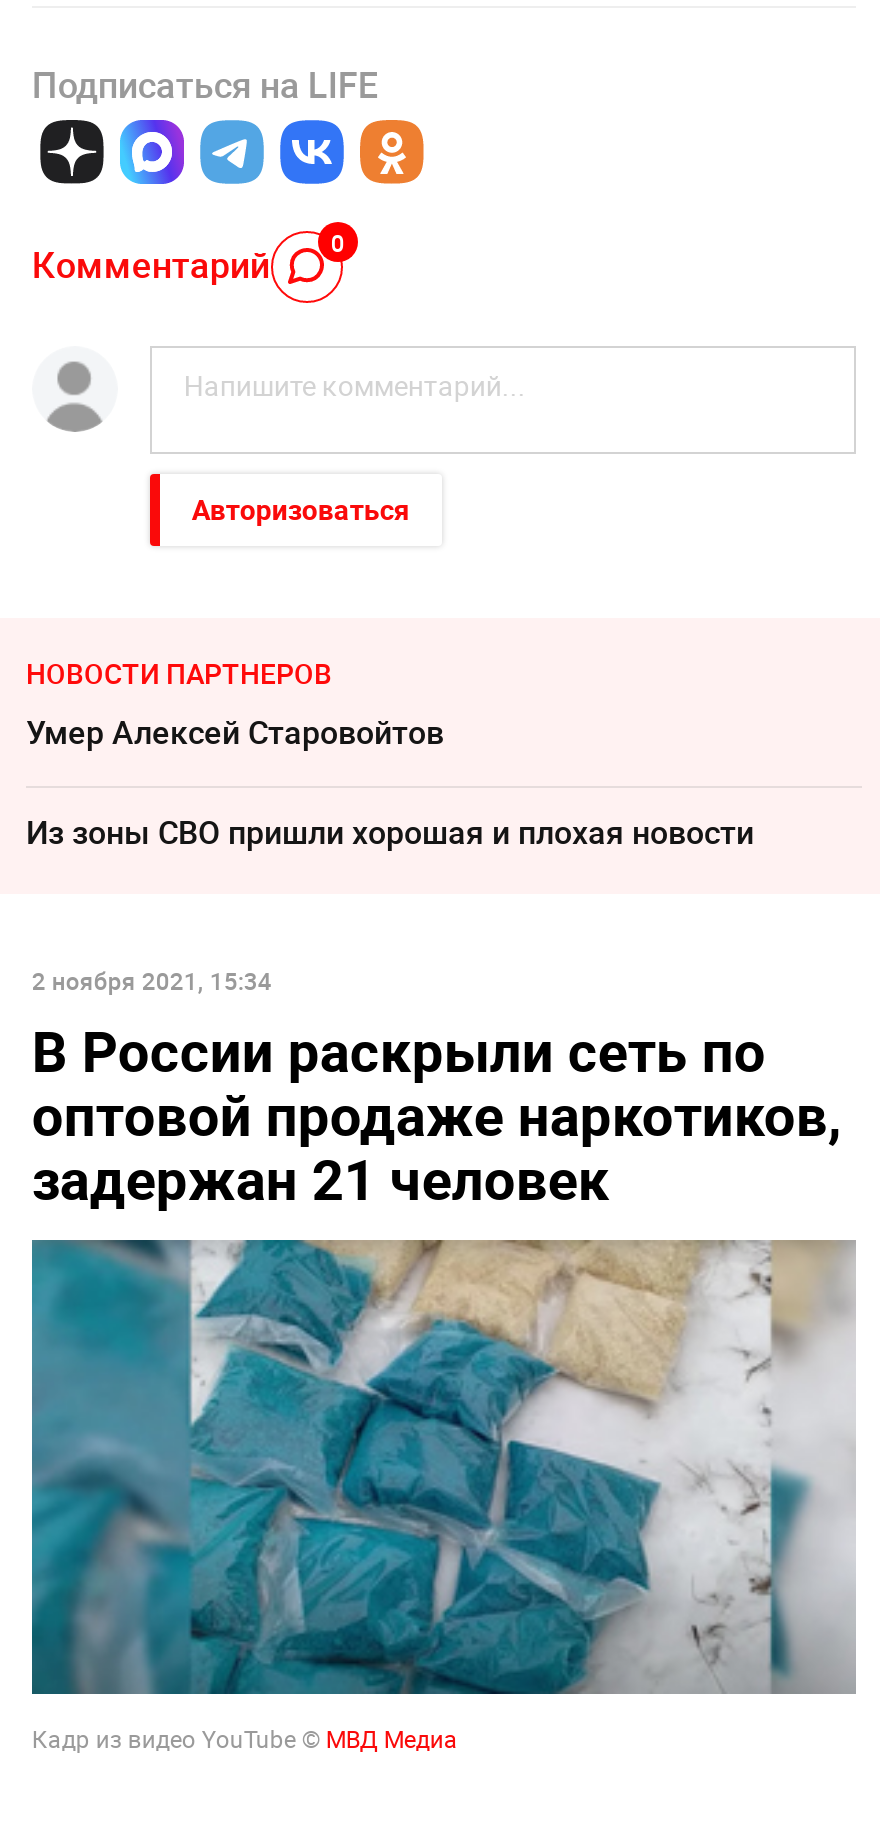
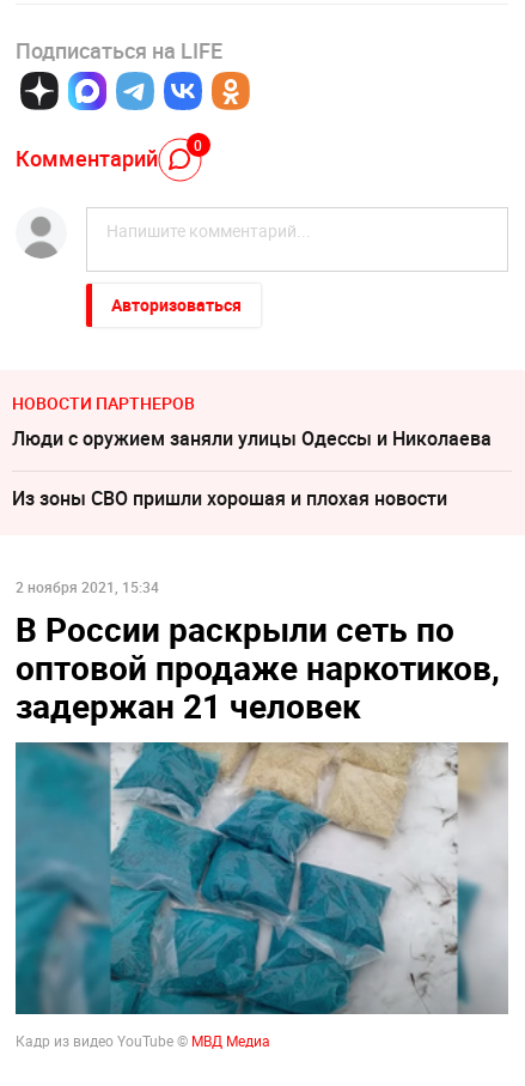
[26,710,444,754] Умер Алексeй Старовойтов -> [12,425,492,451] Люди с оружием заняли улицы Одессы и Николаева

